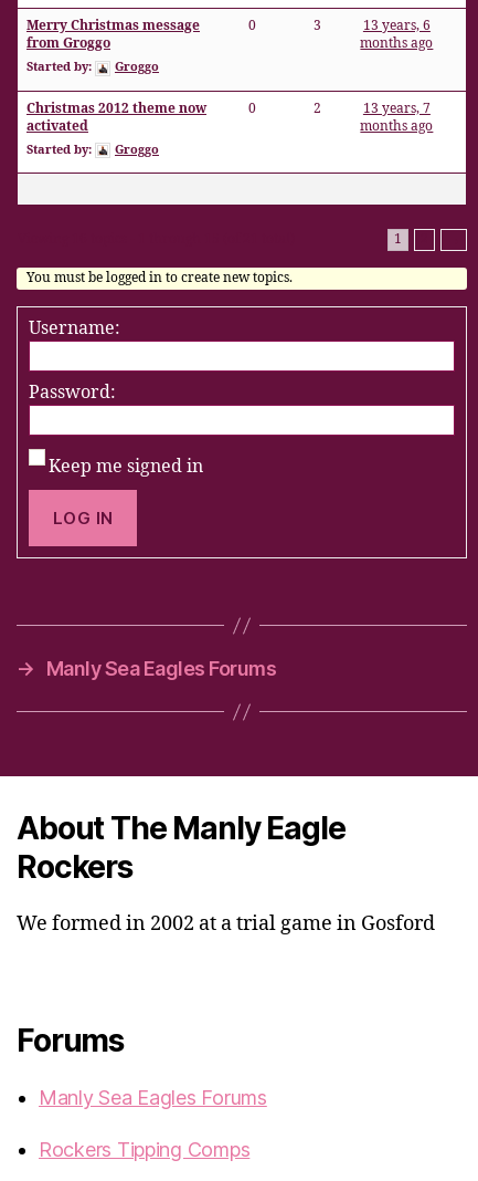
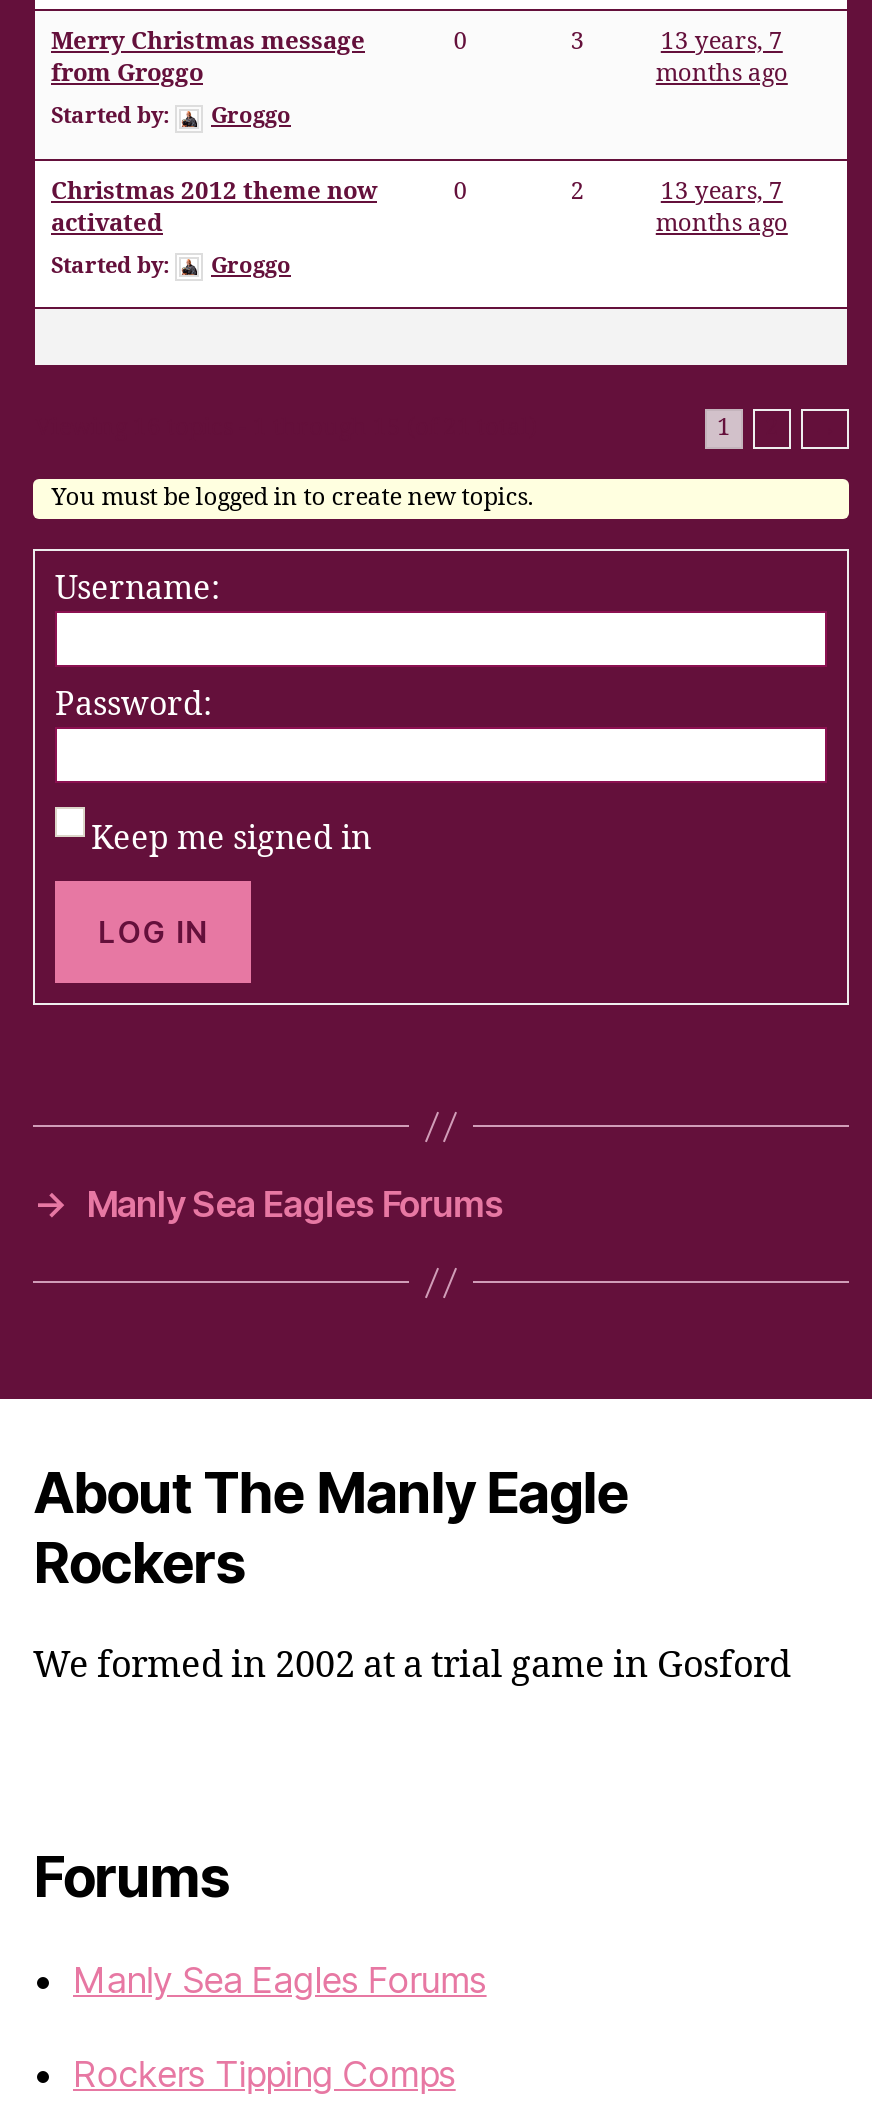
[363,17,430,34] 13 years, 6 -> [661,27,783,57] 13 years, 7

